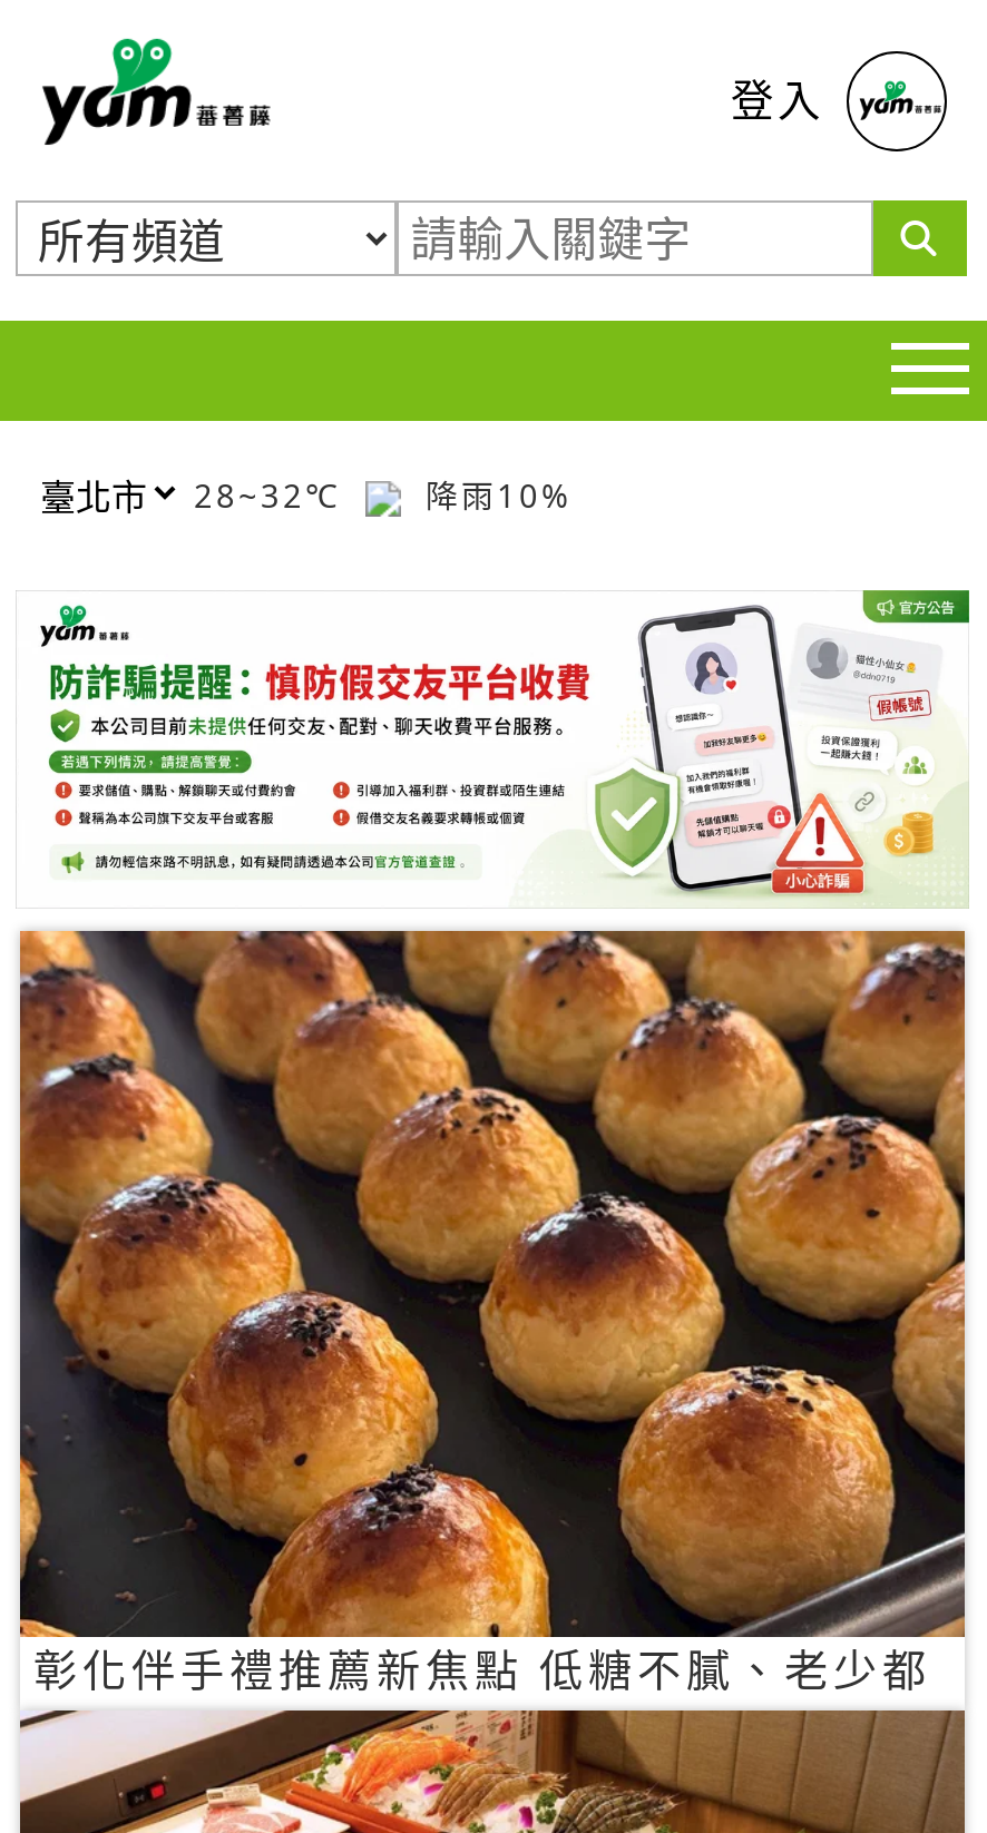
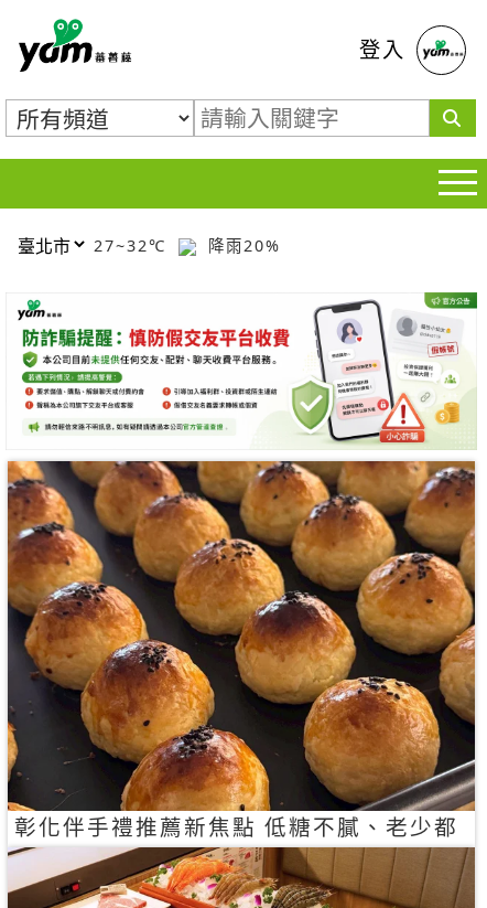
[194,473,354,516] 28~32℃ -> [94,234,173,255] 27~32℃
[412,473,573,516] 降雨10% -> [202,234,281,255] 降雨20%

